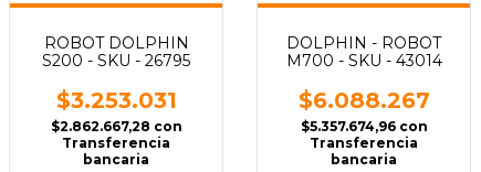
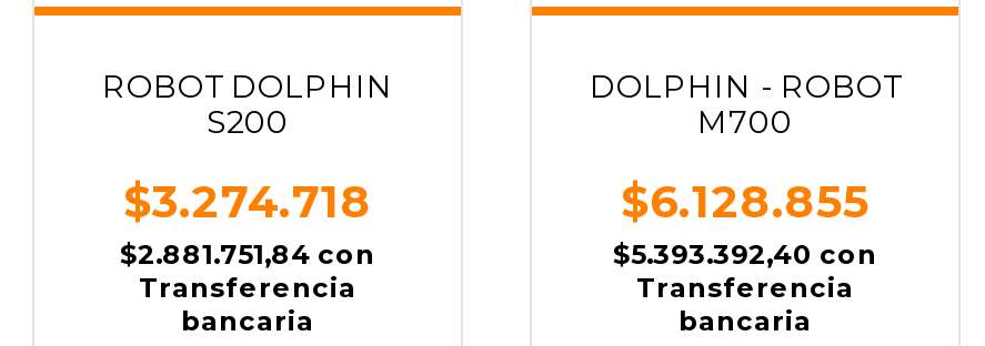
[42,50,190,70] S200 - SKU - 26795 -> [207,101,289,141] S200
[286,51,442,70] M700 - SKU - 43014 -> [697,102,793,142] M700
[50,87,182,134] $3.253.031 | $2.862.667,28 con -> [120,174,375,269] $3.274.718 | $2.881.751,84 con
[298,87,430,134] $6.088.267 | $5.357.674,96 con -> [613,175,877,270] $6.128.855 | $5.393.392,40 con

